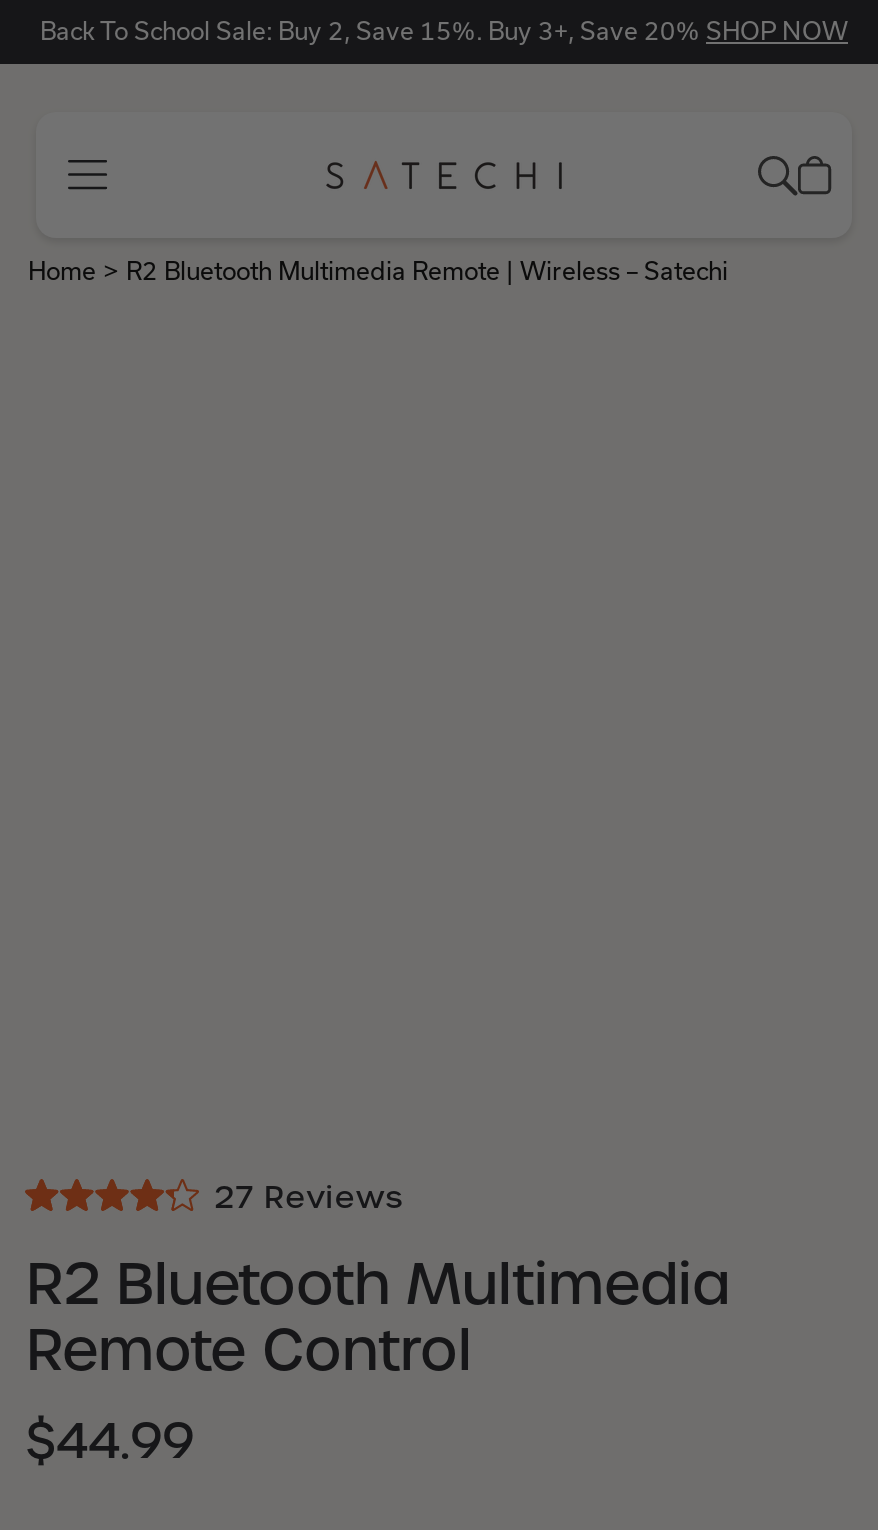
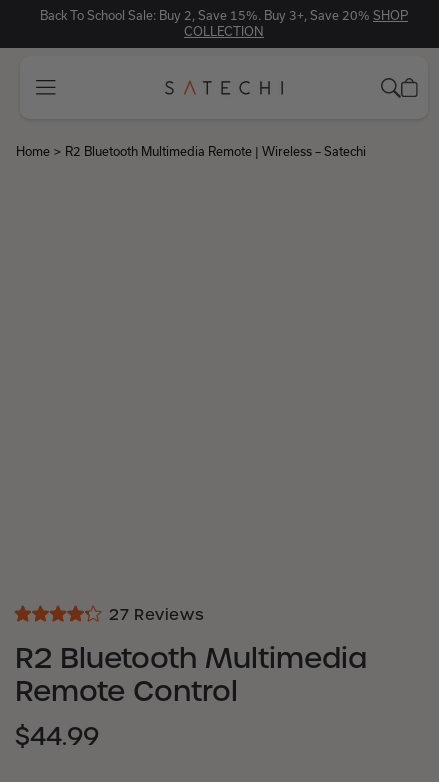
[40,18,848,44] Back To School Sale: Buy 2, Save 15%. Buy 3+, Save 20% SHOP NOW -> [40,9,408,38] Back To School Sale: Buy 2, Save 15%. Buy 3+, Save 20% SHOP | COLLECTION

